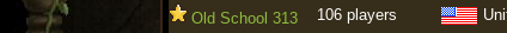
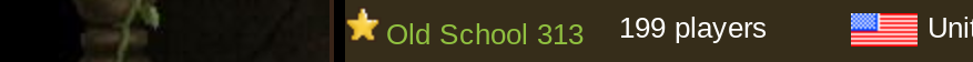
[191,6,396,27] Old School 313 106 players -> [386,11,768,51] Old School 313 199 players

